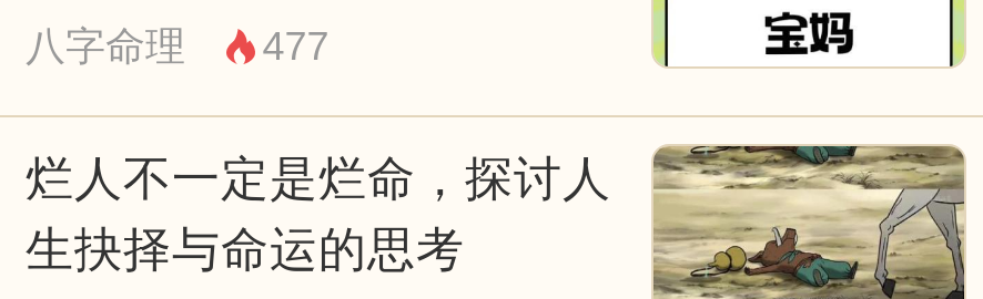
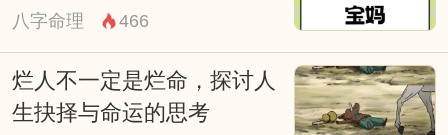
[25,25,329,69] 八字命理 477 -> [12,11,149,31] 八字命理 466

